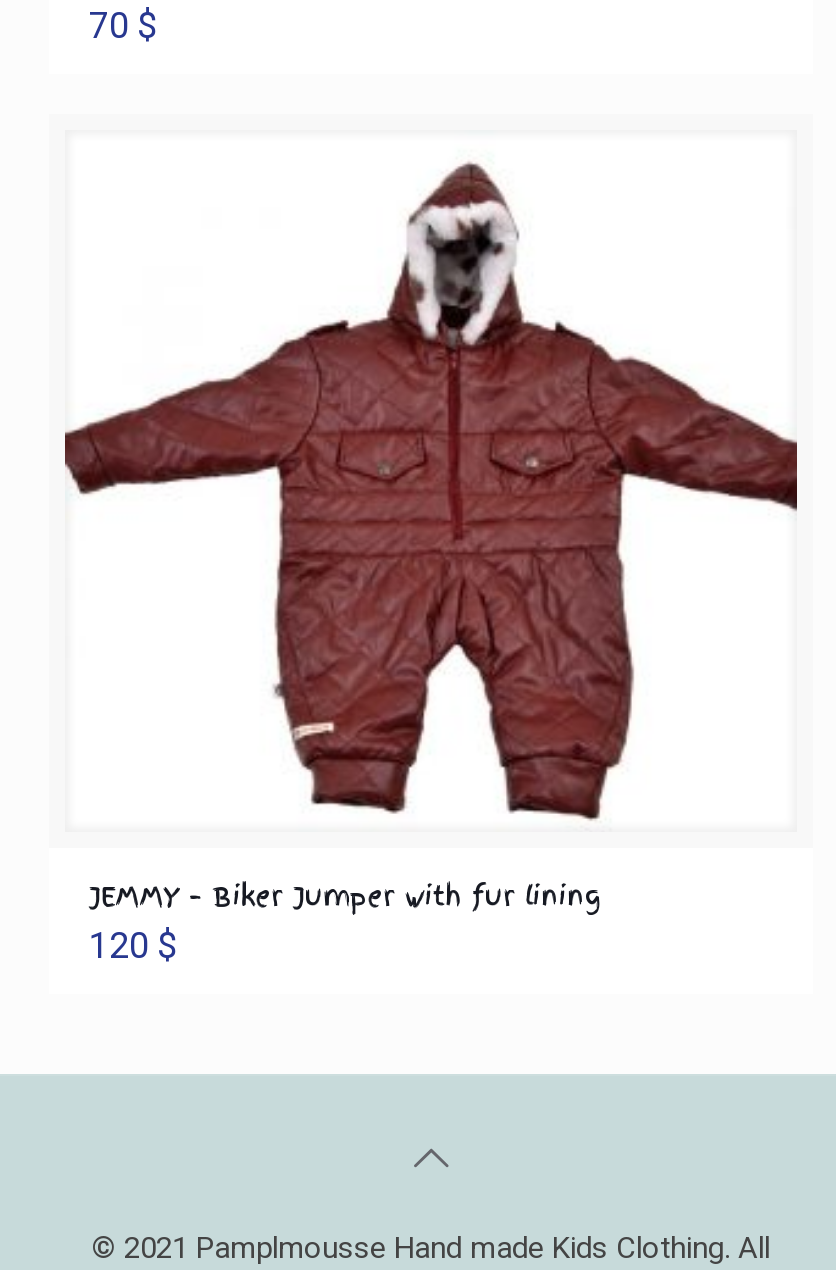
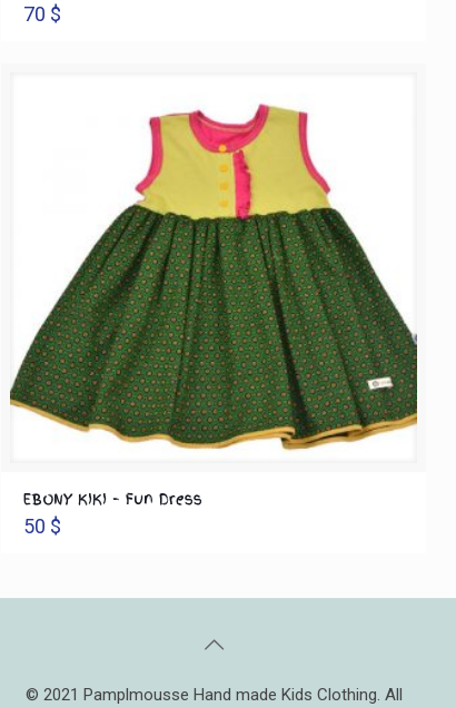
[63,160,799,966] [image] | JEMMY – Biker Jumper with fur lining | 120 $ -> [9,91,418,538] [image] | EBONY KIKI – Fun Dress | 50 $

